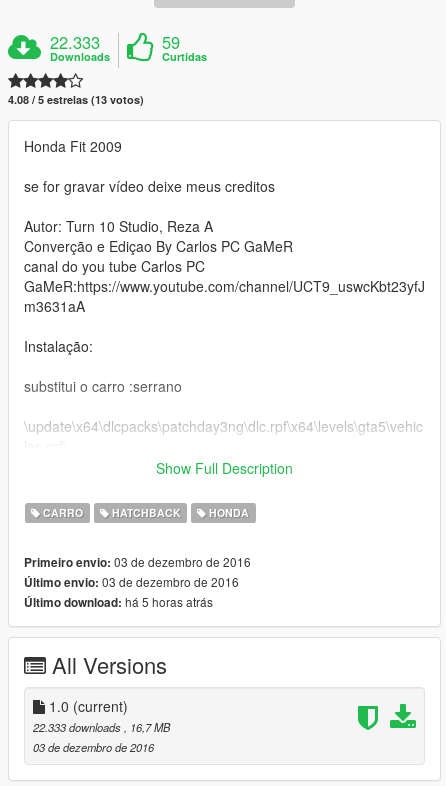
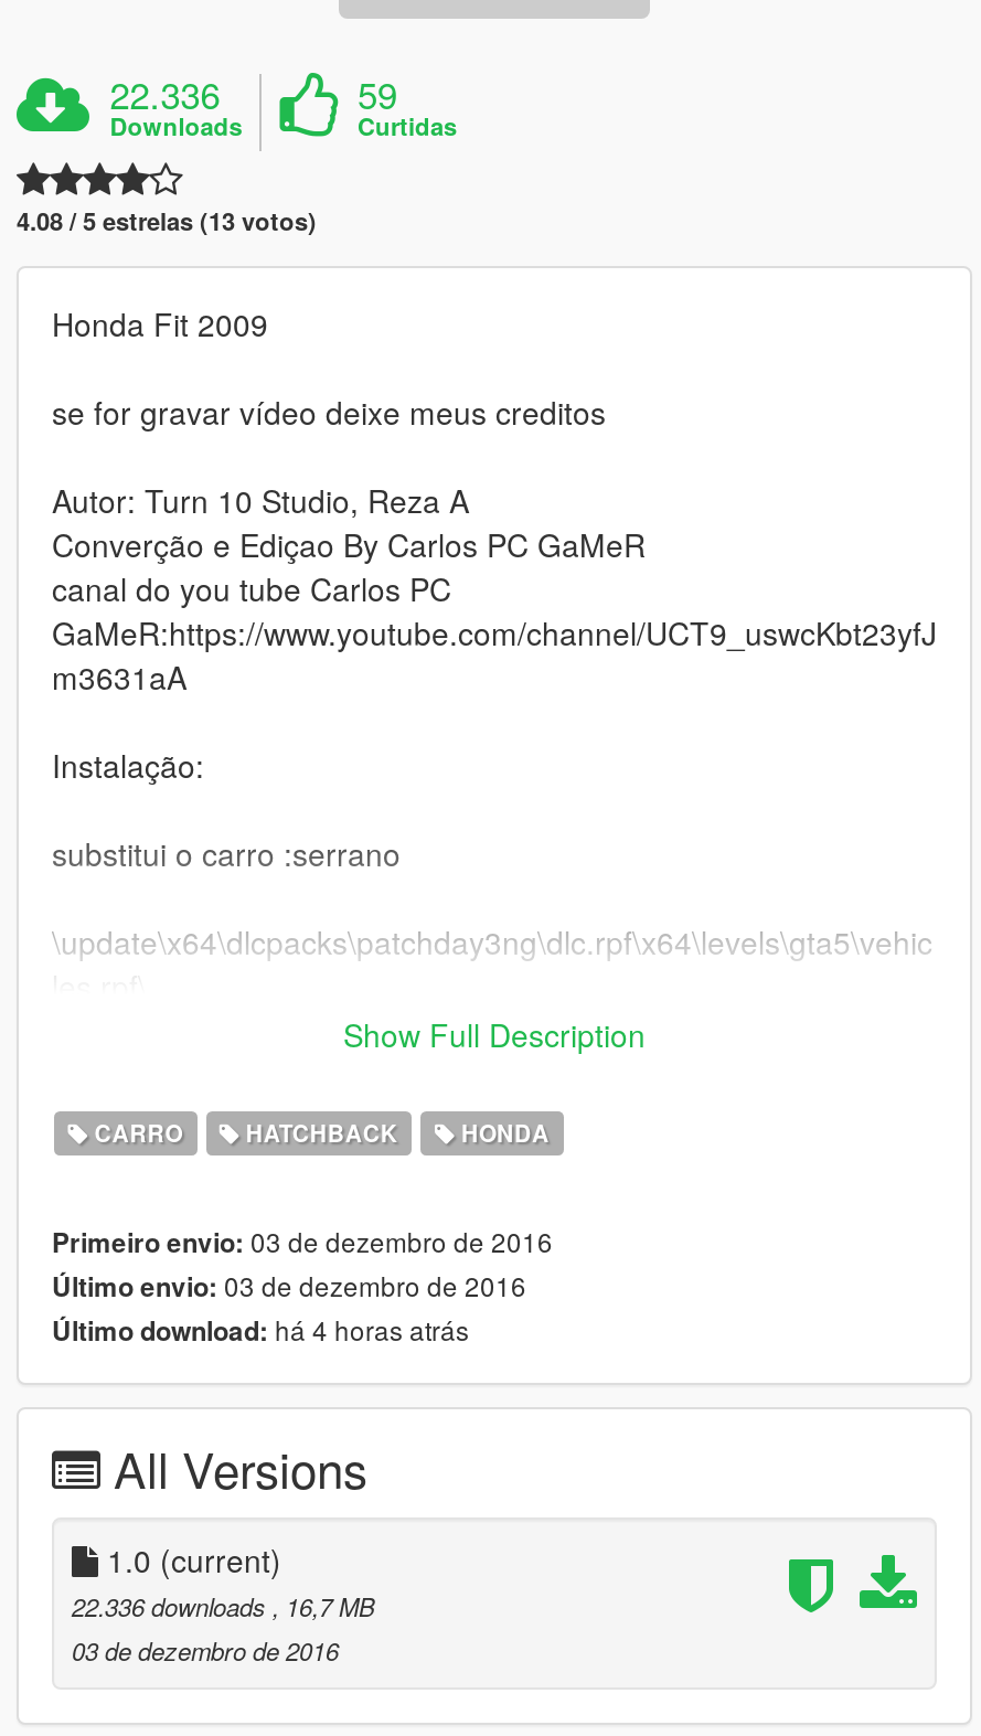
[50,30,100,54] 22.333 -> [110,67,220,120] 22.336
[24,593,213,611] Último download: há 5 horas atrás -> [52,1310,469,1349] Último download: há 4 horas atrás
[33,719,170,735] 22.333 downloads, 16,7 MB -> [72,1588,374,1623] 22.336 downloads, 16,7 MB

